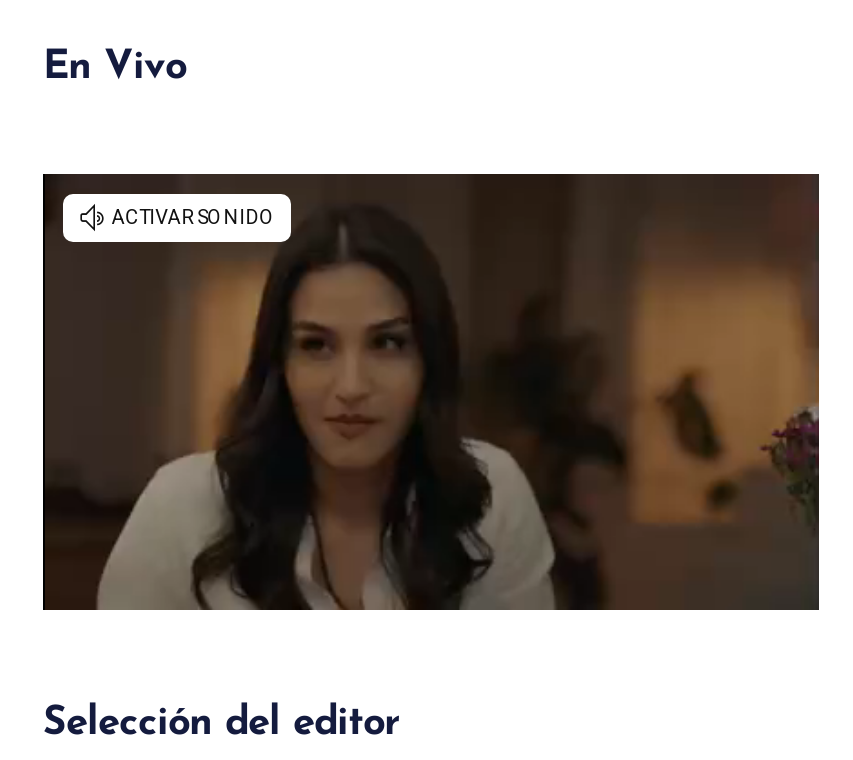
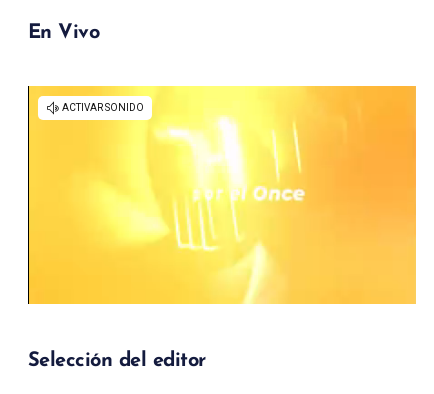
[43,172,821,612] [image] -> [28,85,417,305] [image]

